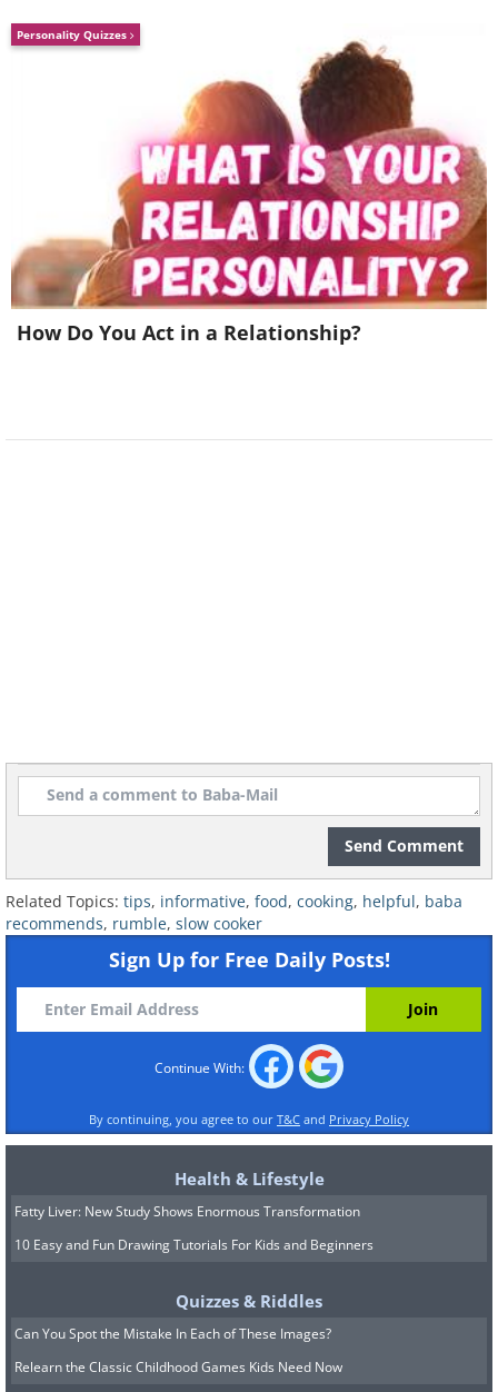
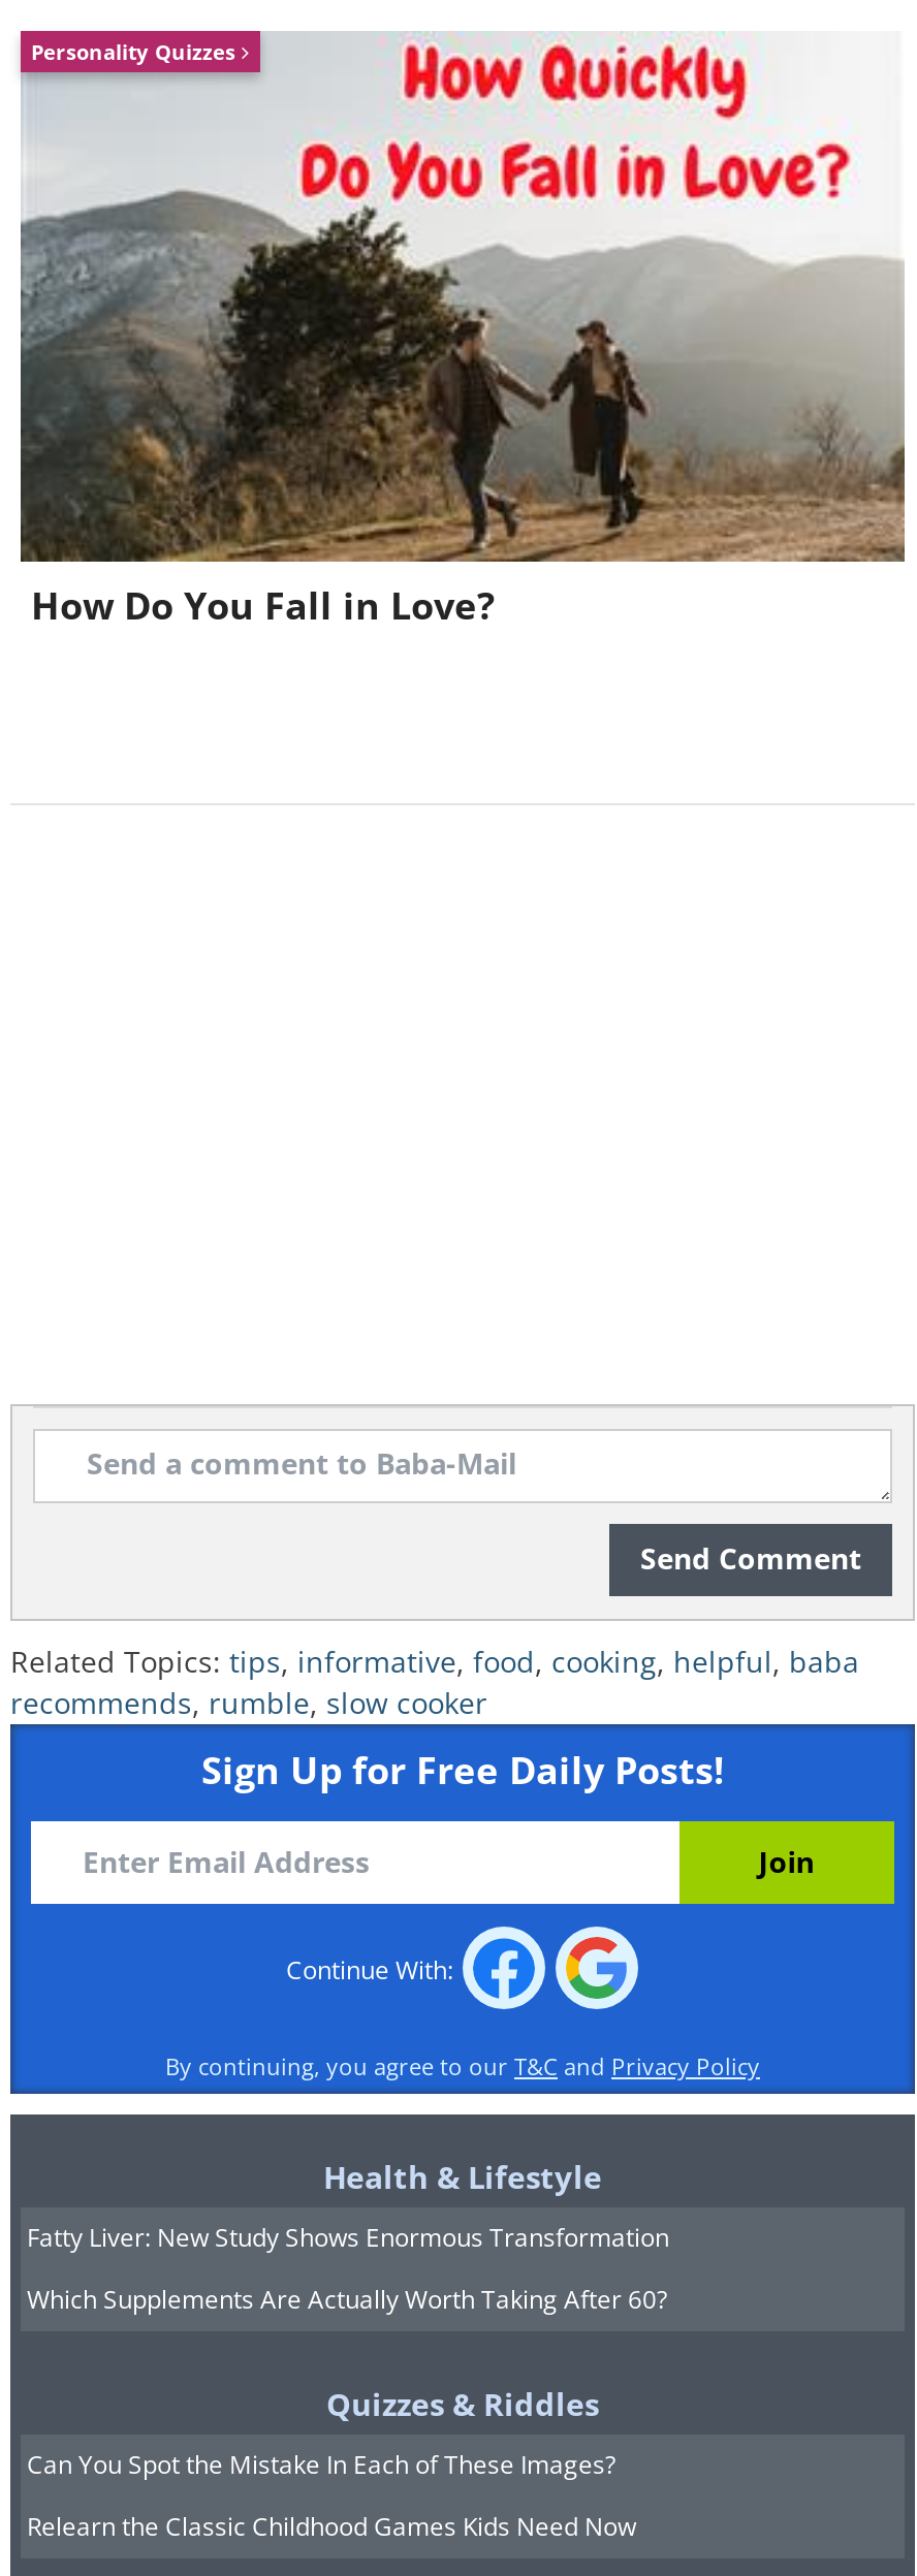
[10,24,488,345] [image] | How Do You Act in a Relationship? -> [19,31,905,629] [image] | How Do You Fall in Love?
[14,1235,373,1254] 10 Easy and Fun Drawing Tutorials For Kids and Beginners -> [27,2281,667,2316] Which Supplements Are Actually Worth Taking After 60?

